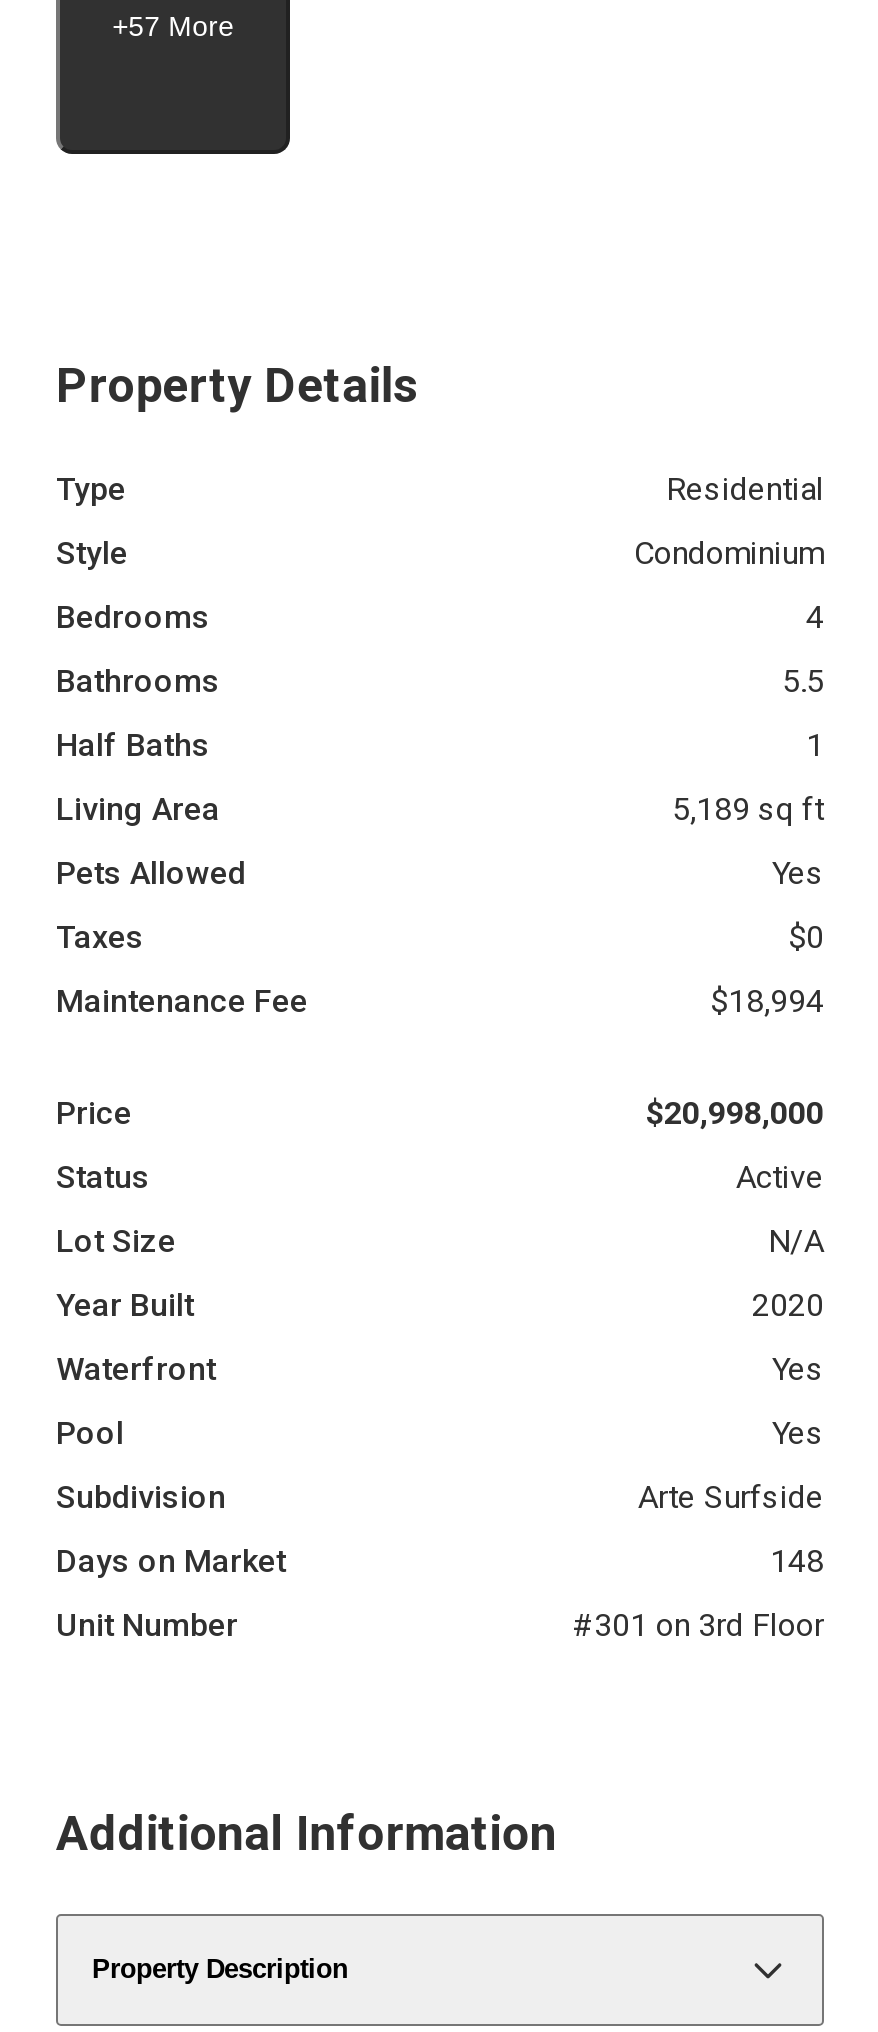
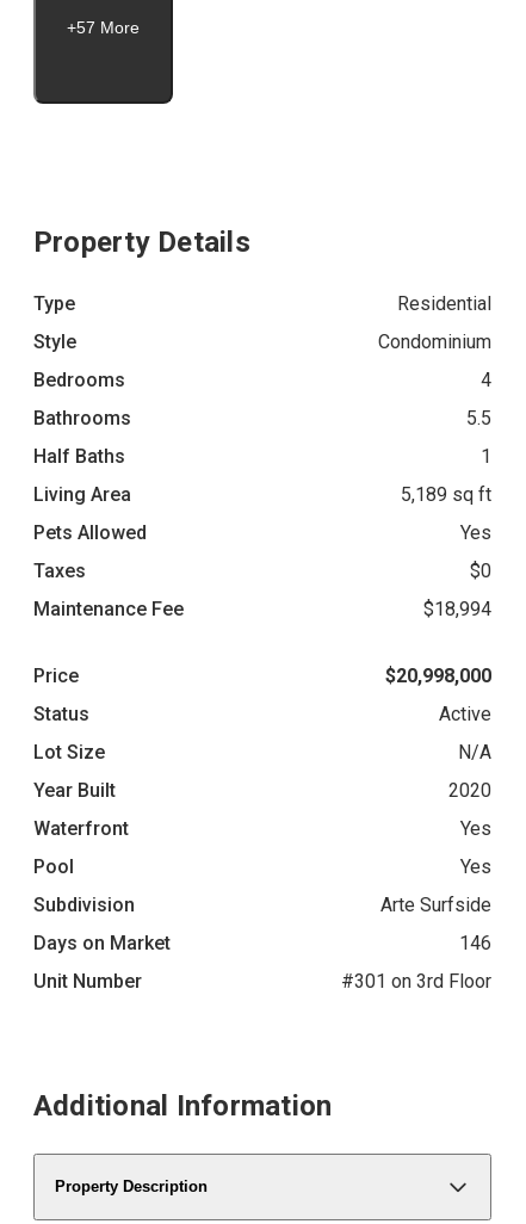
[770,1542,824,1580] 148 -> [459,932,491,954] 146

